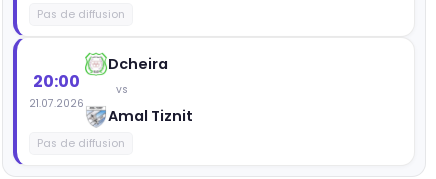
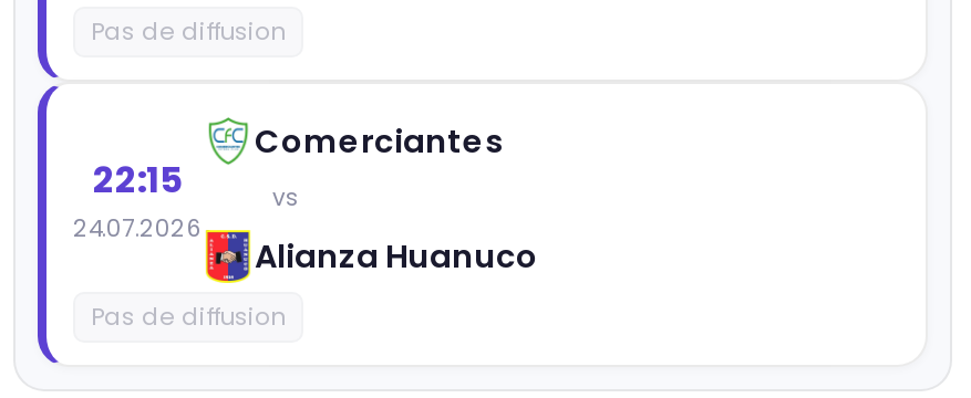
[108,53,168,73] Dcheira -> [255,118,503,163] Comerciantes
[29,69,84,110] 20:00 | 21.07.2026 -> [73,154,202,244] 22:15 | 24.07.2026
[108,105,193,125] Amal Tiznit -> [255,233,538,277] Alianza Huanuco

